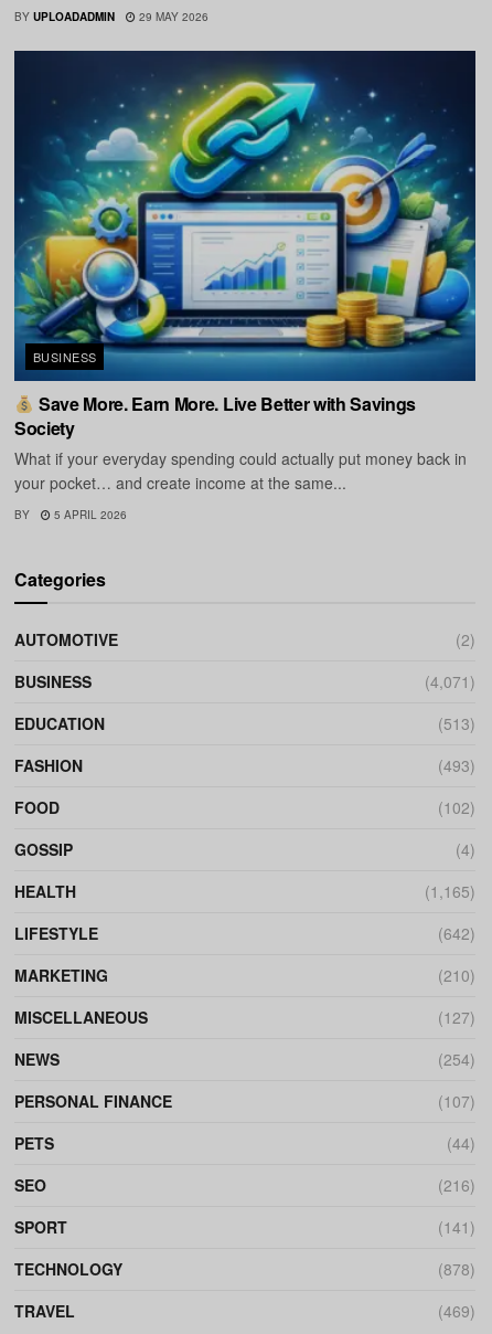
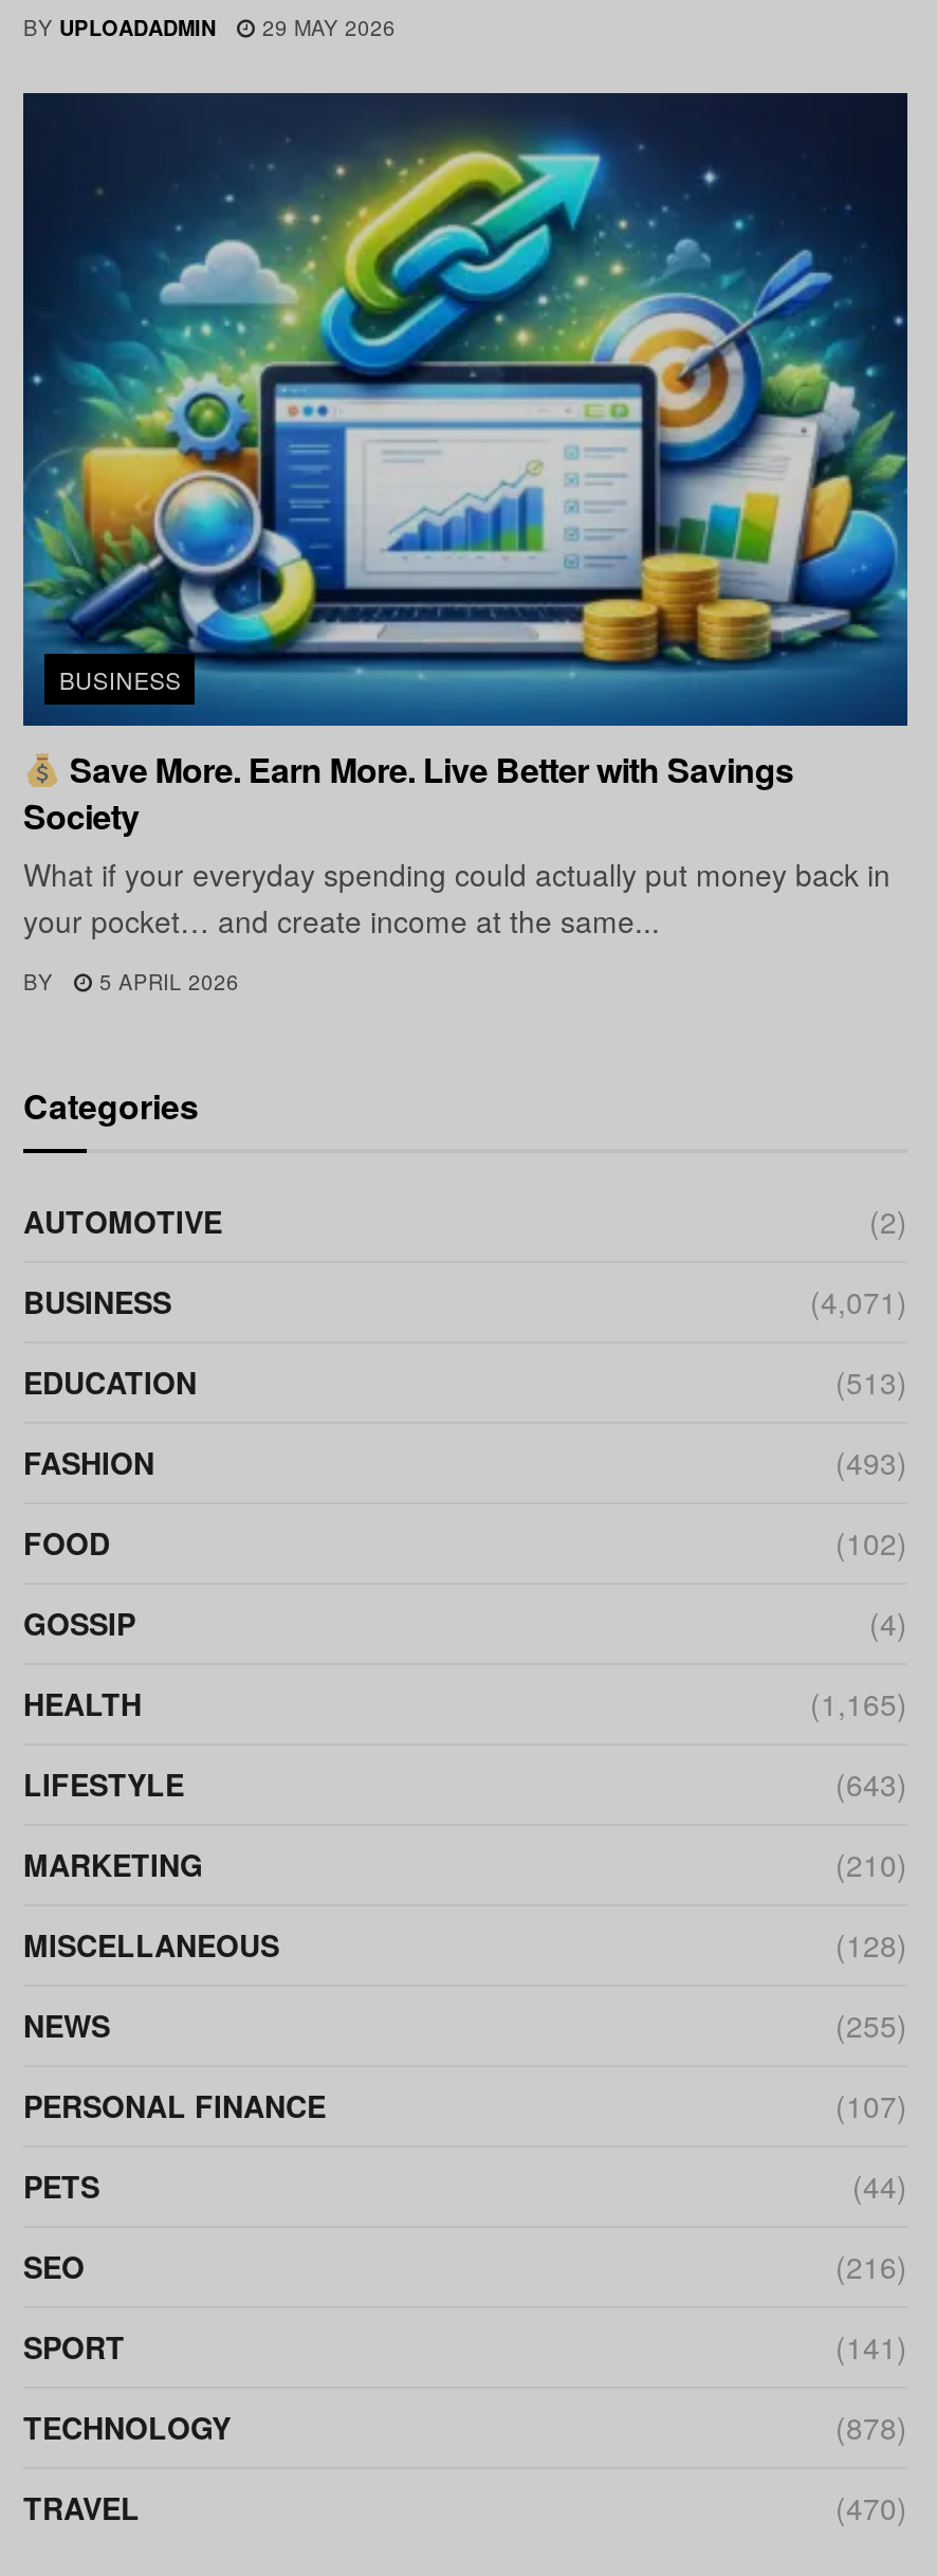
[438,922,475,944] (642) -> [835,1763,907,1805] (643)
[438,1006,475,1028] (127) -> [835,1923,907,1966] (128)
[438,1048,475,1070] (254) -> [835,2004,907,2046] (255)
[438,1300,475,1322] (469) -> [835,2486,907,2529] (470)

